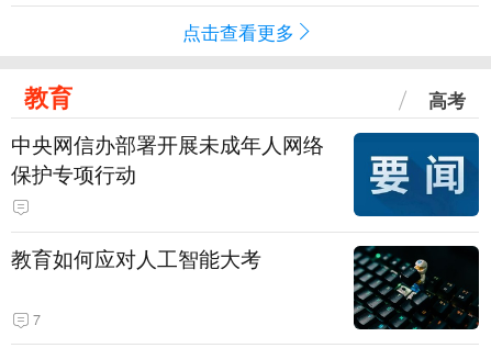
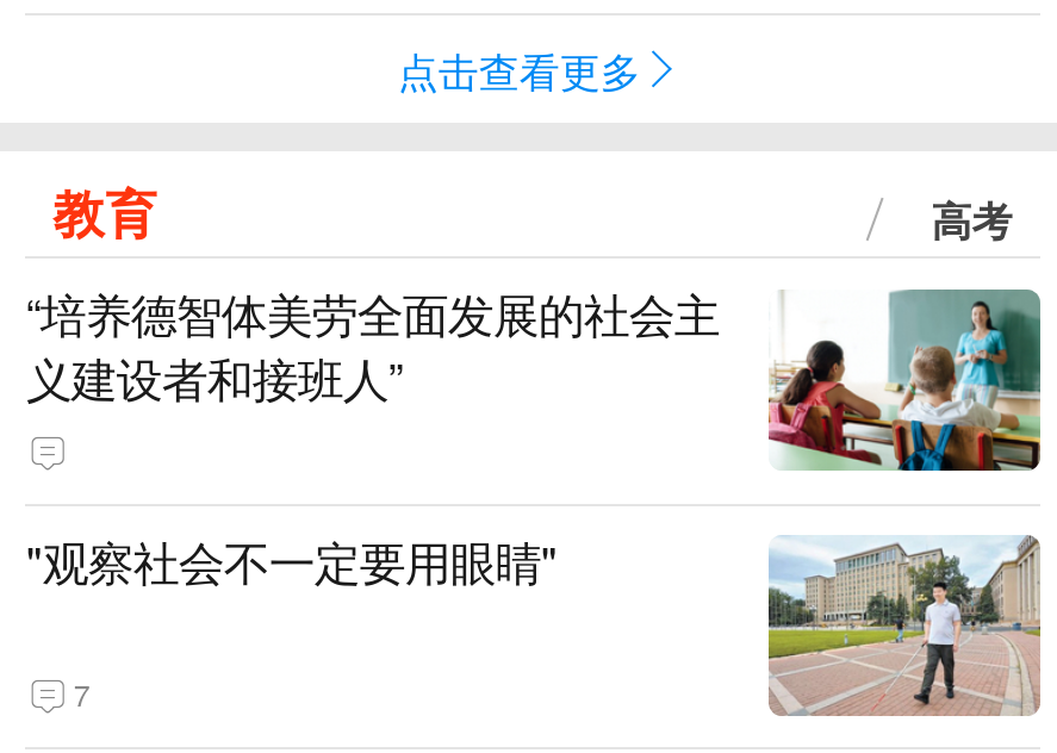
[11,129,480,217] [image] | 中央网信办部署开展未成年人网络 | 保护专项行动 -> [26,281,1043,473] [image] | “培养德智体美劳全面发展的社会主 | 义建设者和接班人”
[11,242,262,273] 教育如何应对人工智能大考 -> [26,527,557,594] "观察社会不一定要用眼睛"
[353,245,480,330] [image] -> [766,535,1043,716] [image]

